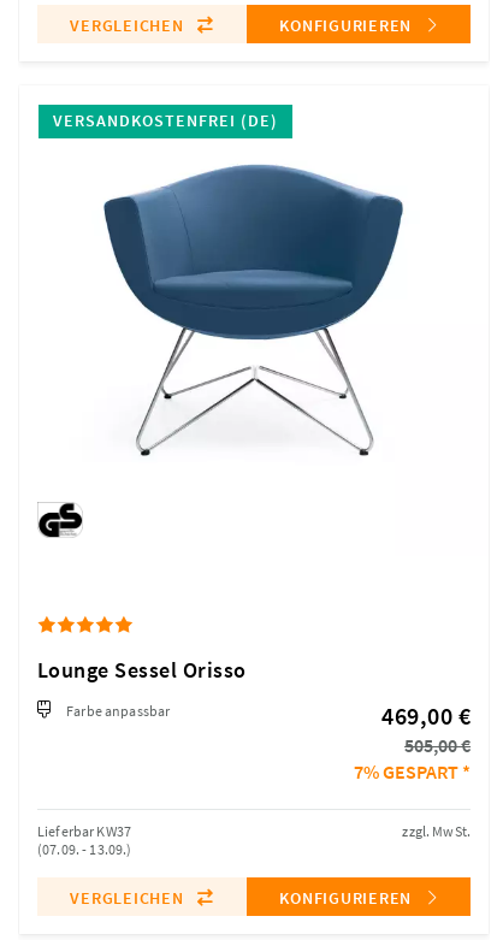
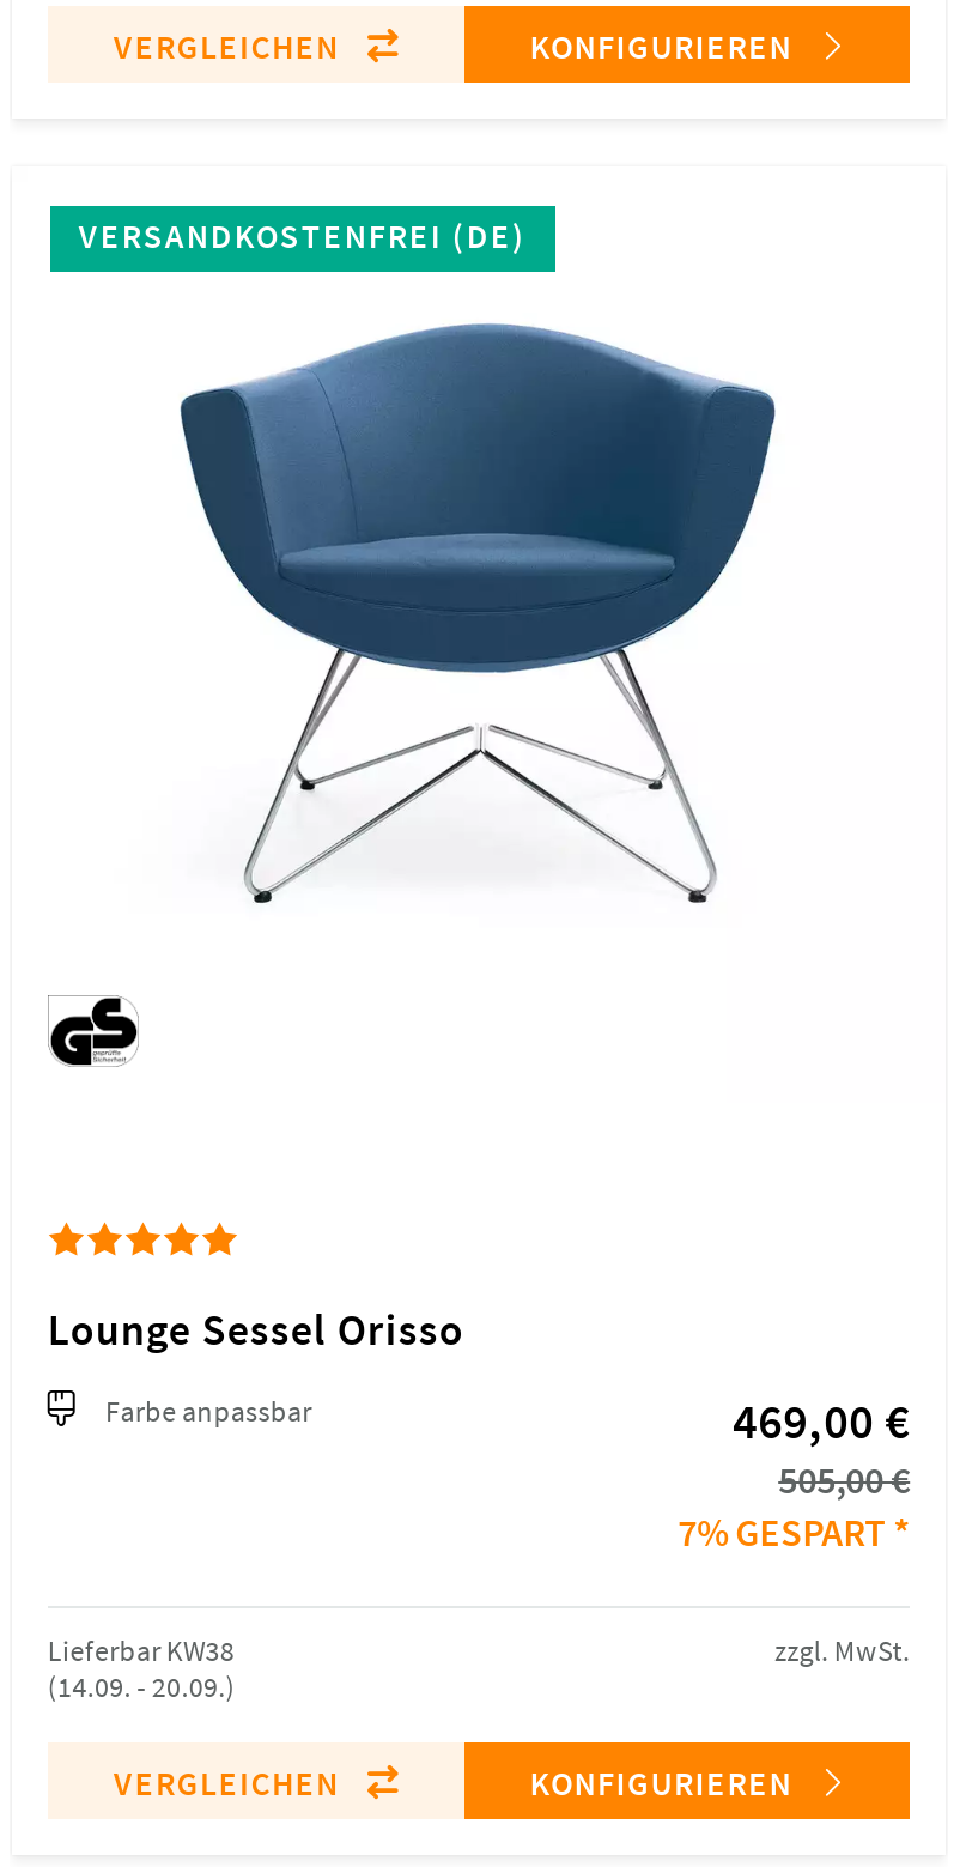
[37,822,131,840] Lieferbar KW37 -> [48,1631,235,1667] Lieferbar KW38
[37,840,132,858] (07.09. - 13.09.) -> [48,1667,236,1703] (14.09. - 20.09.)

